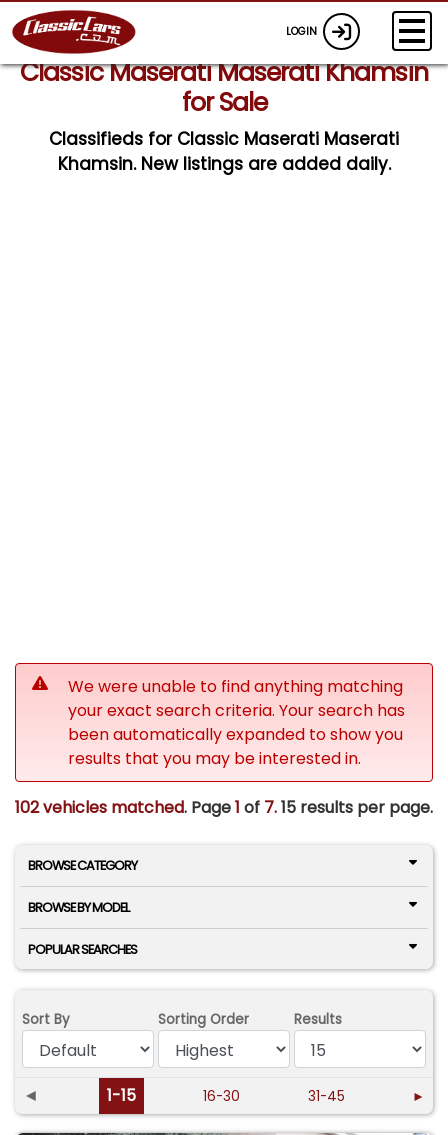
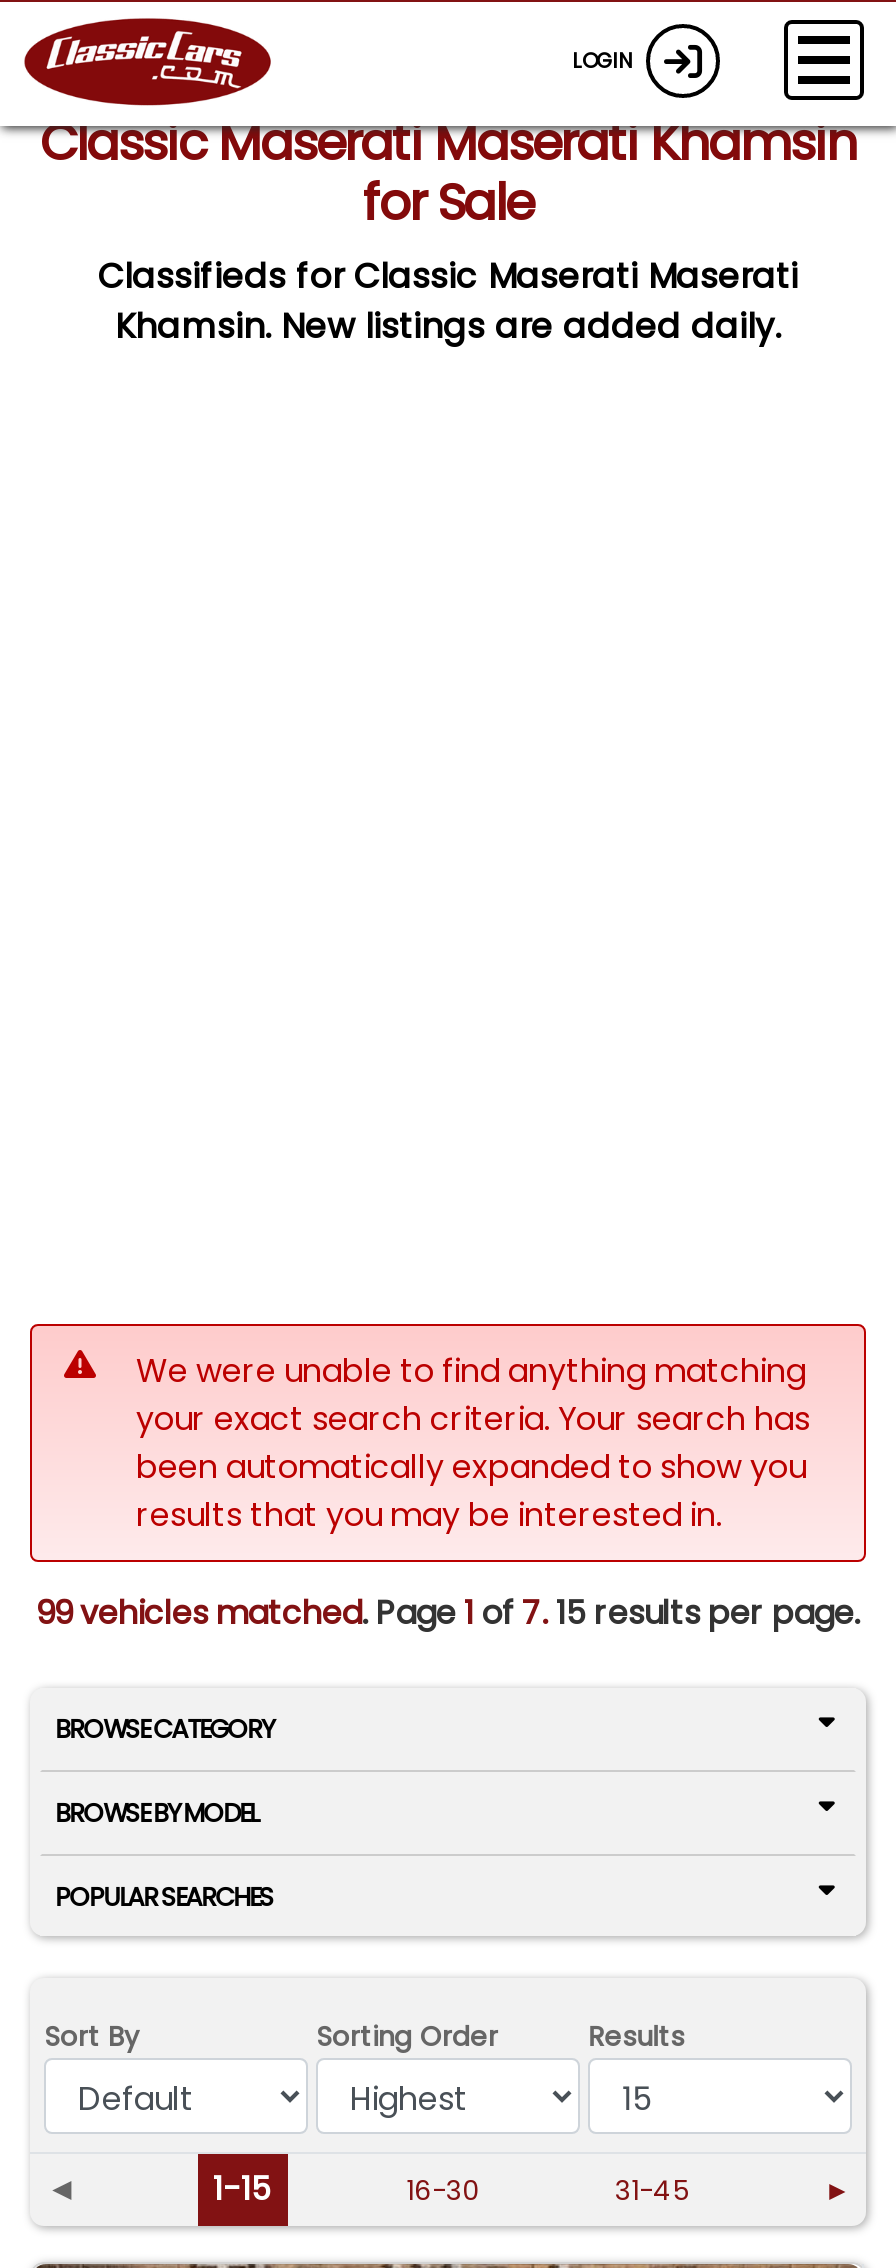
[15,796,433,819] 102 vehicles matched. Page 1 of 7. 15 results per page. -> [36,1590,860,1636] 99 vehicles matched. Page 1 of 7. 15 results per page.

